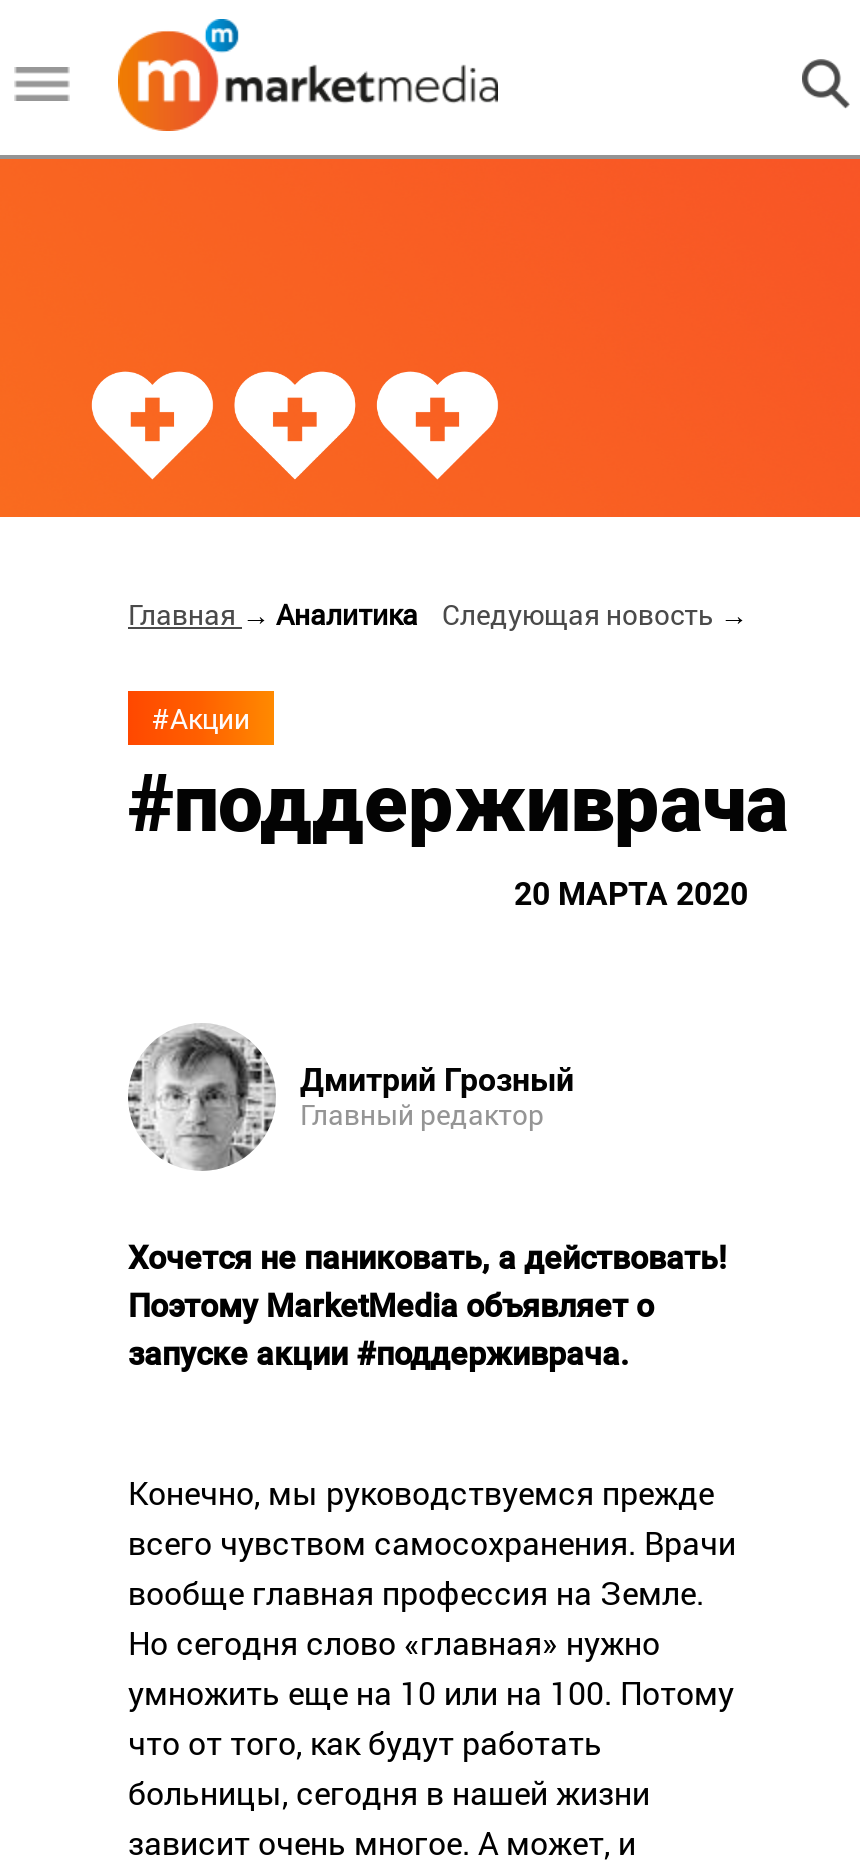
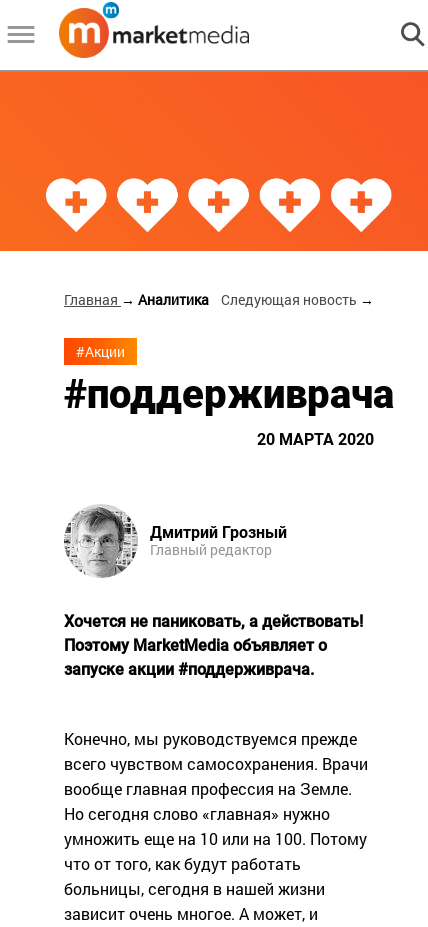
none -> [259,177,321,233] [image]
none -> [330,177,393,233] [image]

